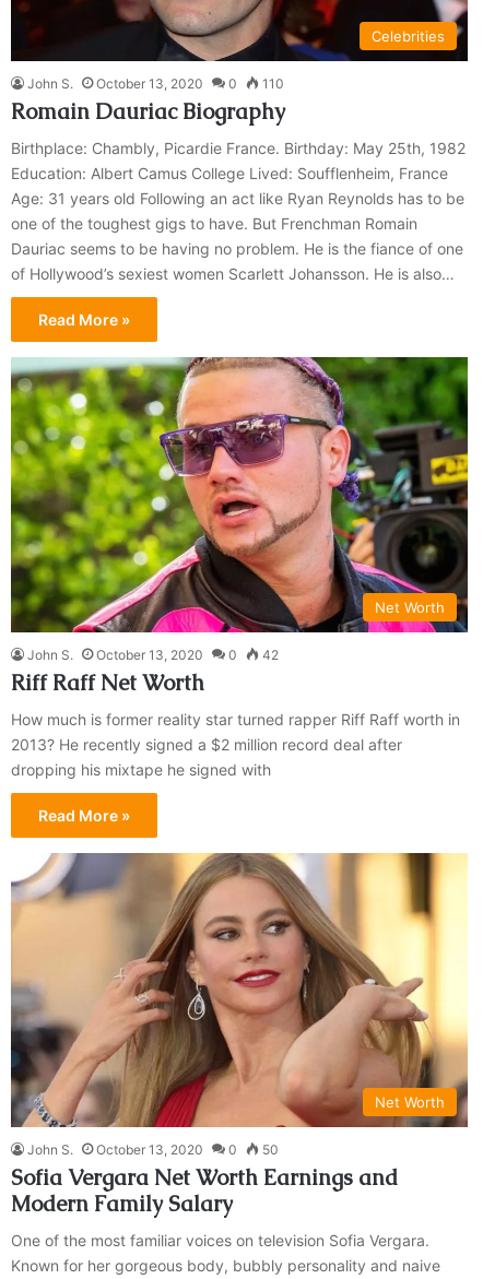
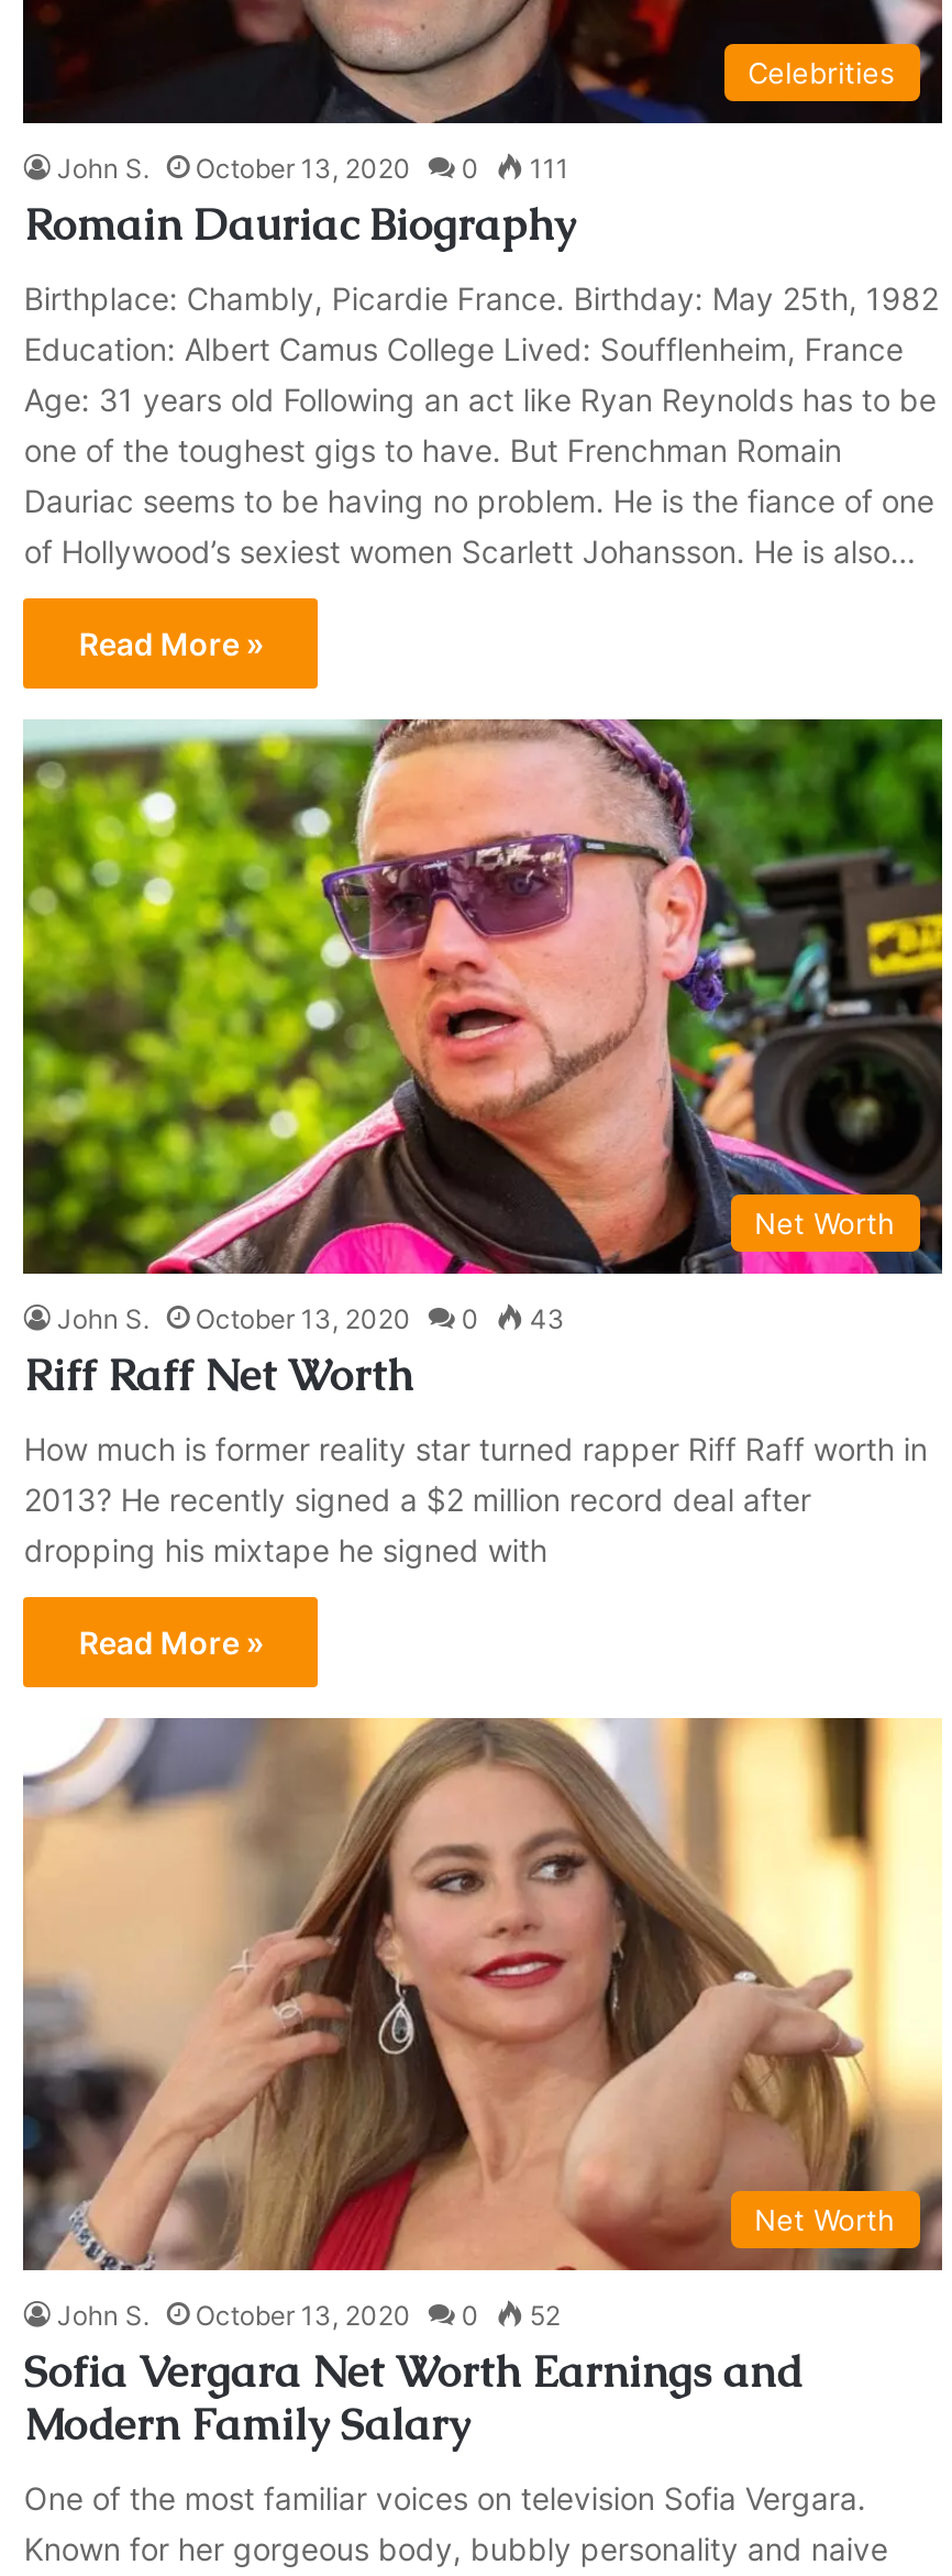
[28,76,284,92] John S. October 13, 2020 0 110 -> [57,153,569,186] John S. October 13, 2020 0 111
[28,646,279,663] John S. October 13, 2020 0 42 -> [57,1302,565,1335] John S. October 13, 2020 0 43
[28,1142,279,1158] John S. October 13, 2020 0 50 -> [57,2299,560,2332] John S. October 13, 2020 0 52

